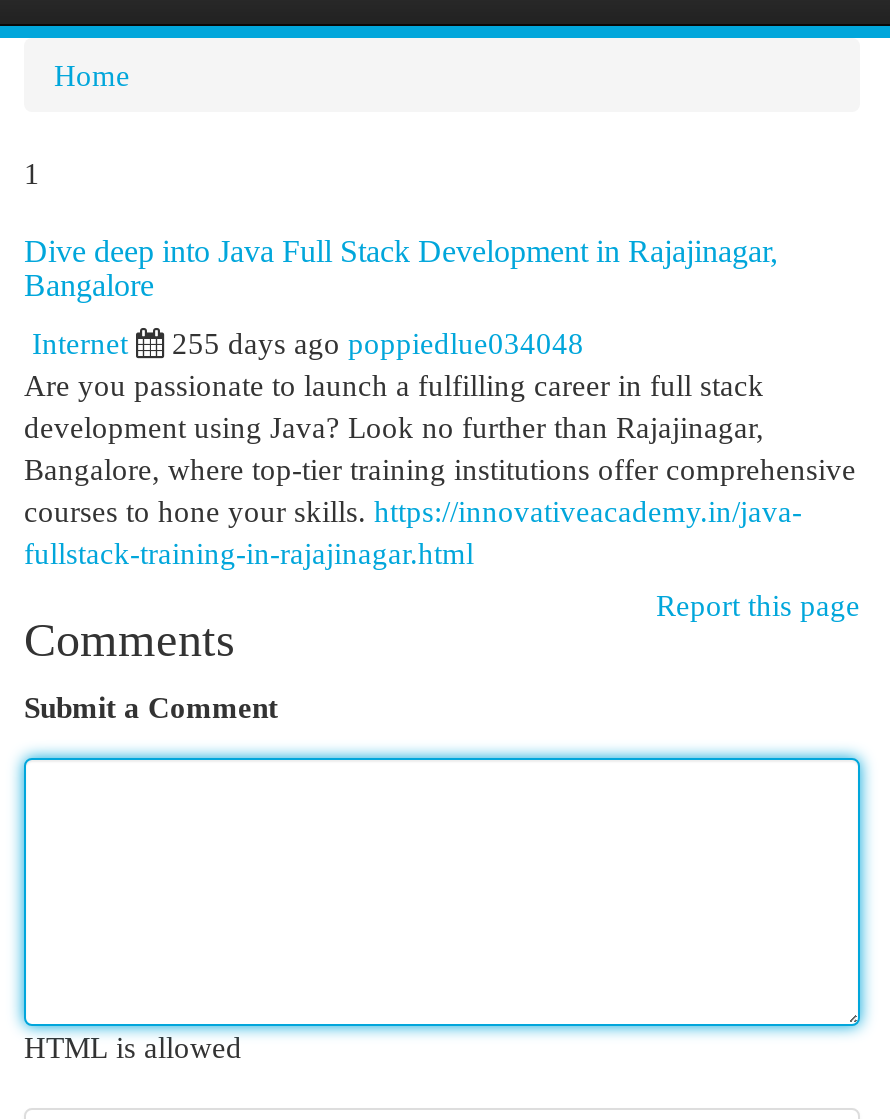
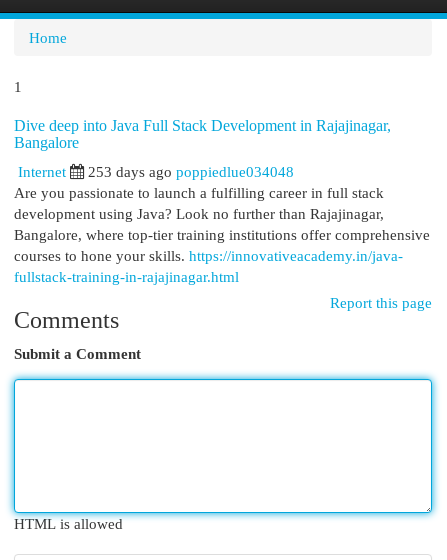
[172,326,584,360] 255 days ago poppiedlue034048 -> [88,163,294,180] 253 days ago poppiedlue034048

